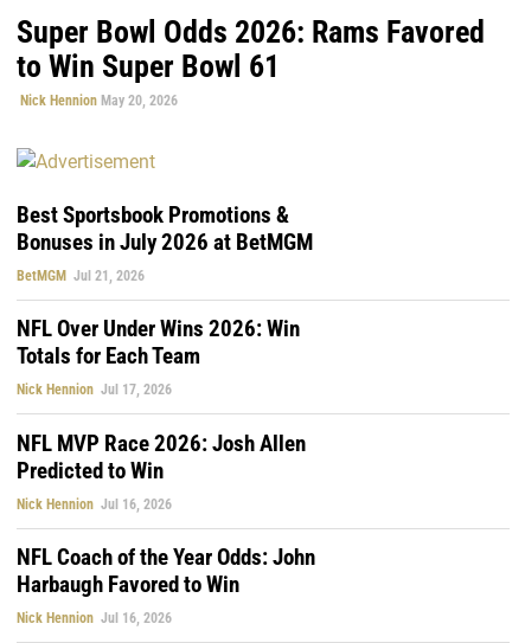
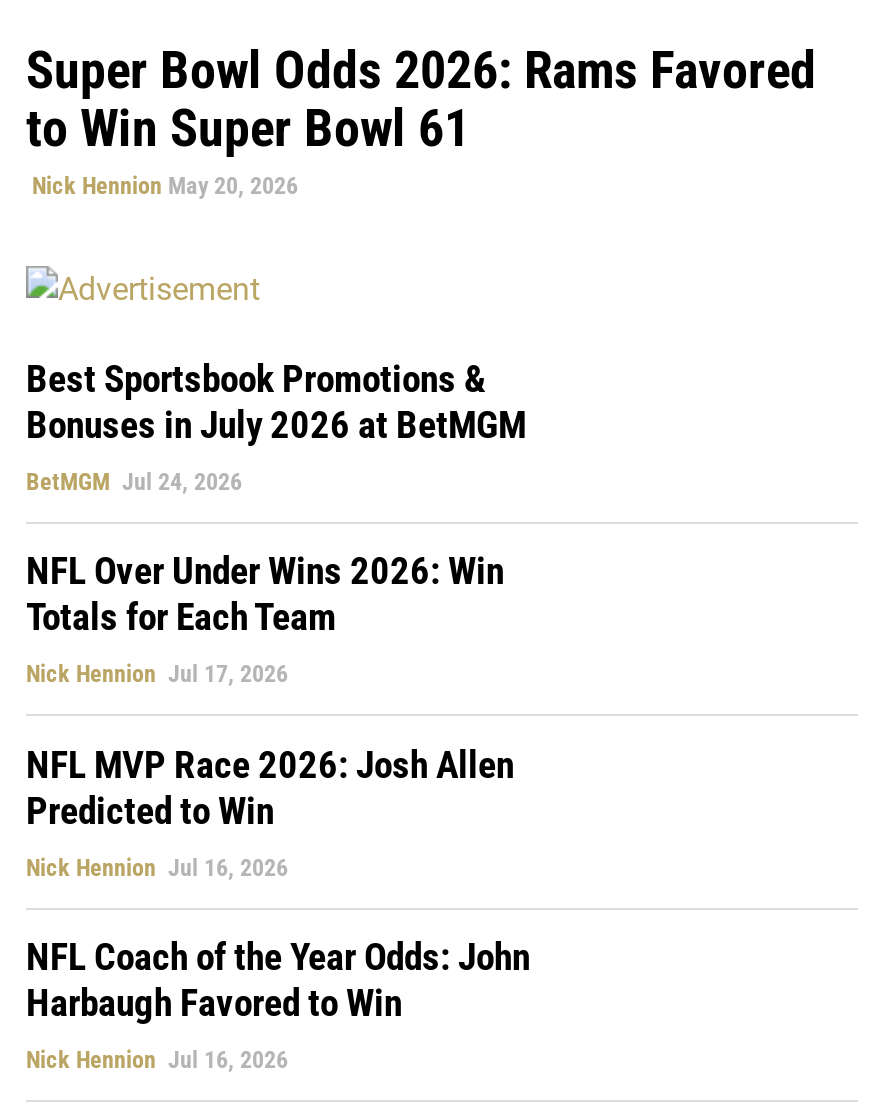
[17,267,145,284] BetMGM Jul 21, 2026 -> [26,468,242,496] BetMGM Jul 24, 2026

